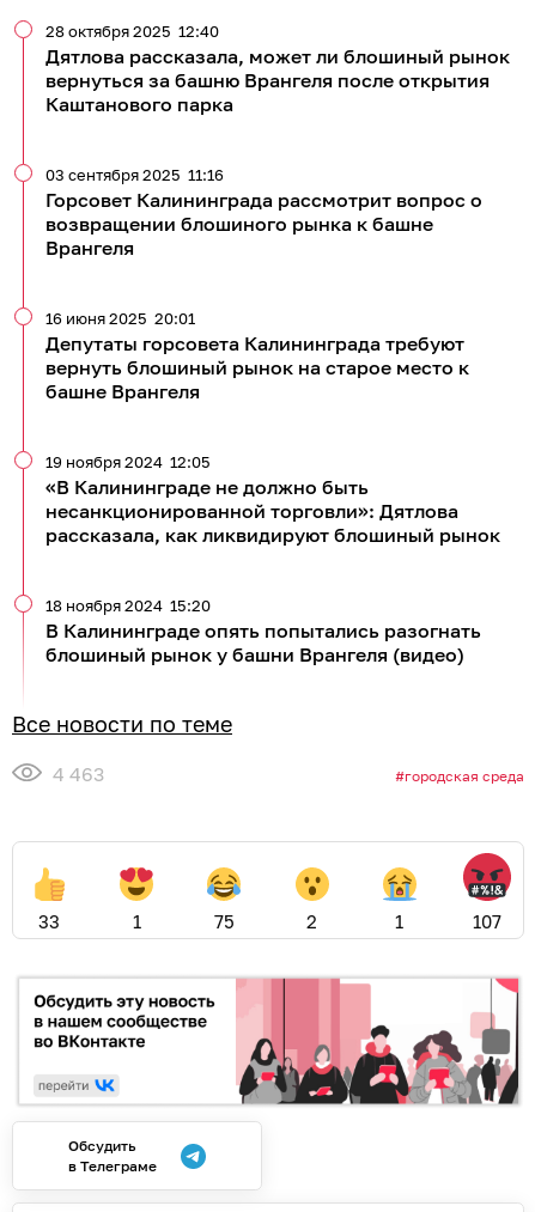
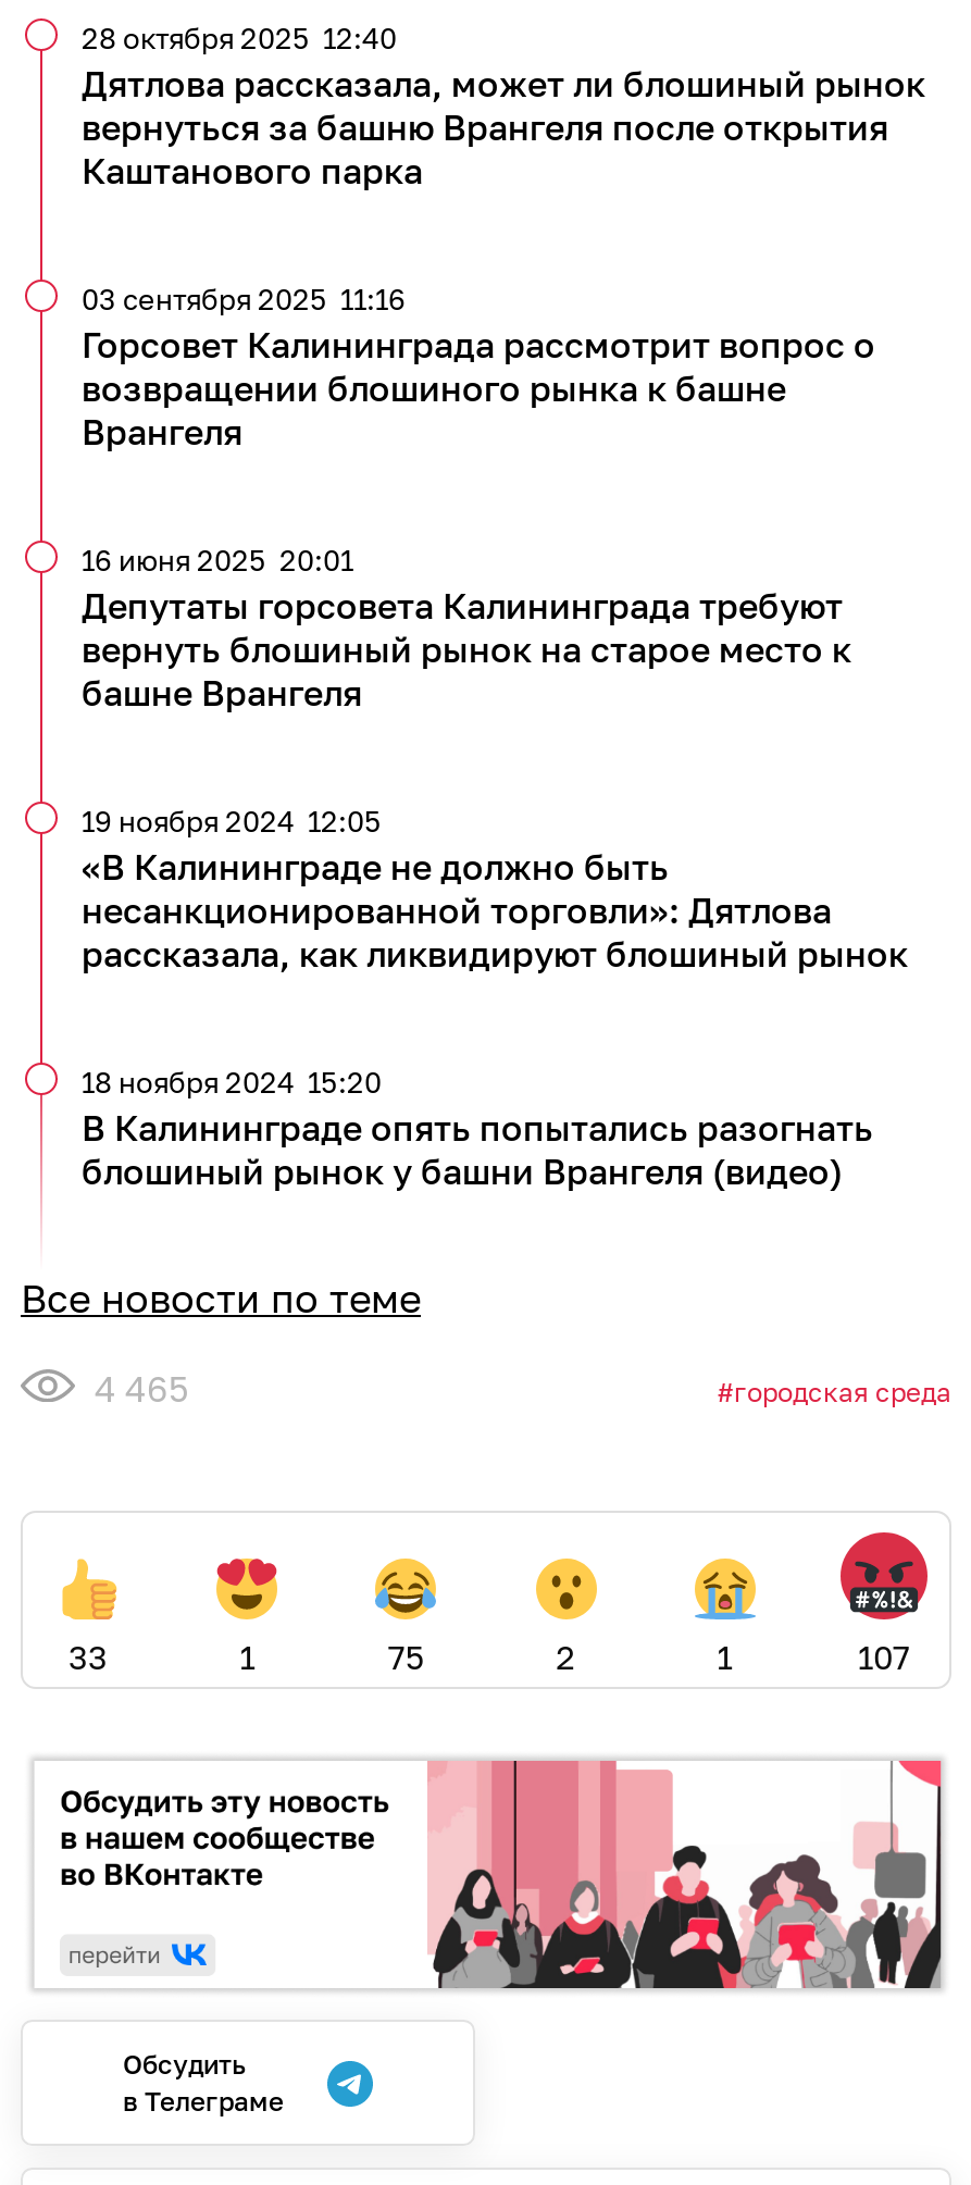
[48,763,104,787] 4 463 -> [86,1368,188,1411] 4 465

